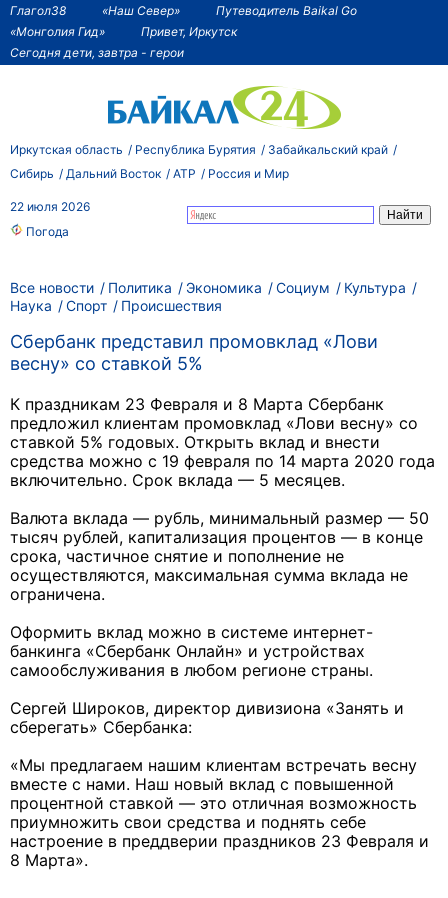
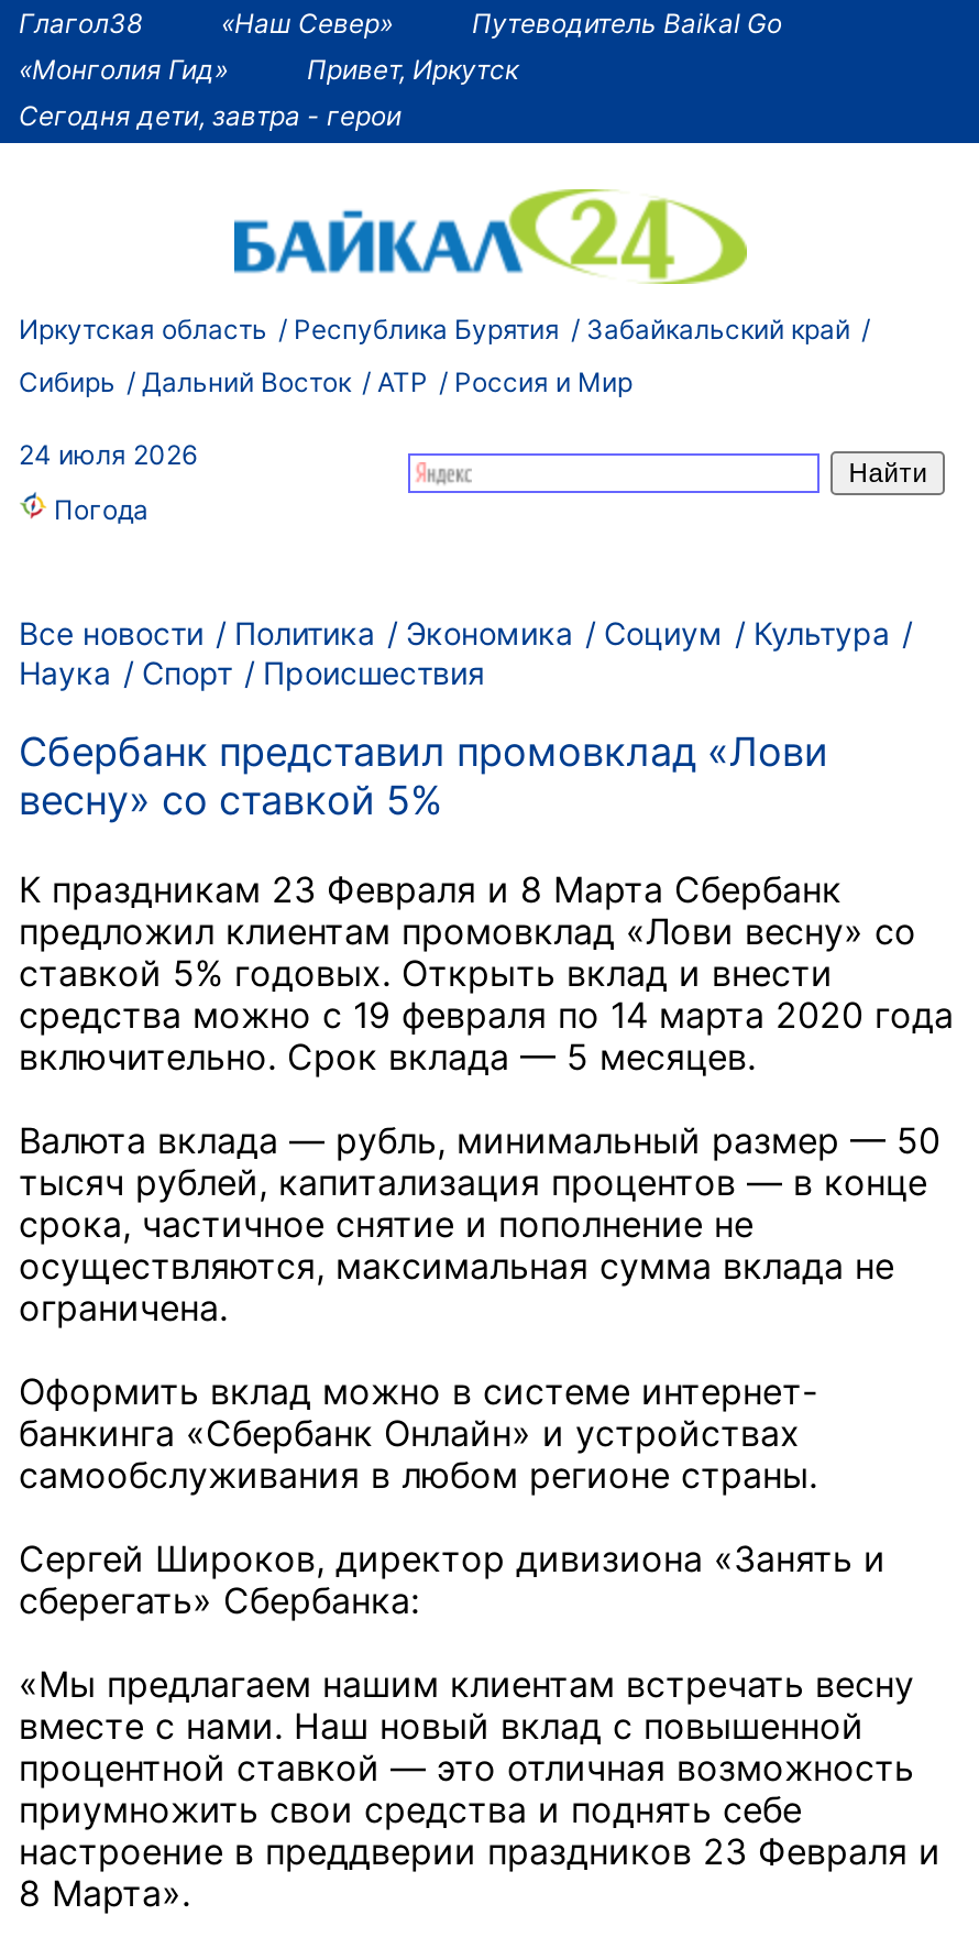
[10,199,90,214] 22 июля 2026 -> [19,438,197,471] 24 июля 2026

